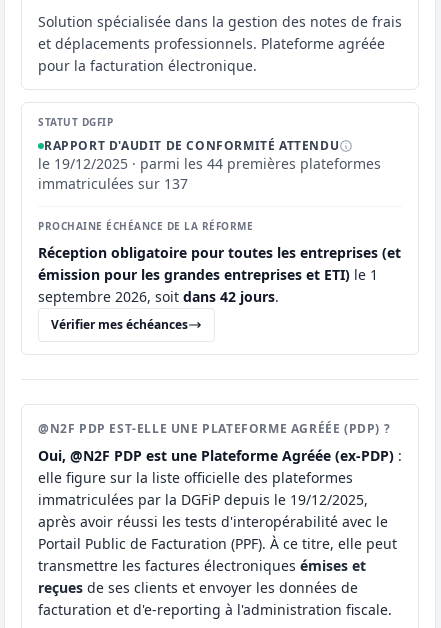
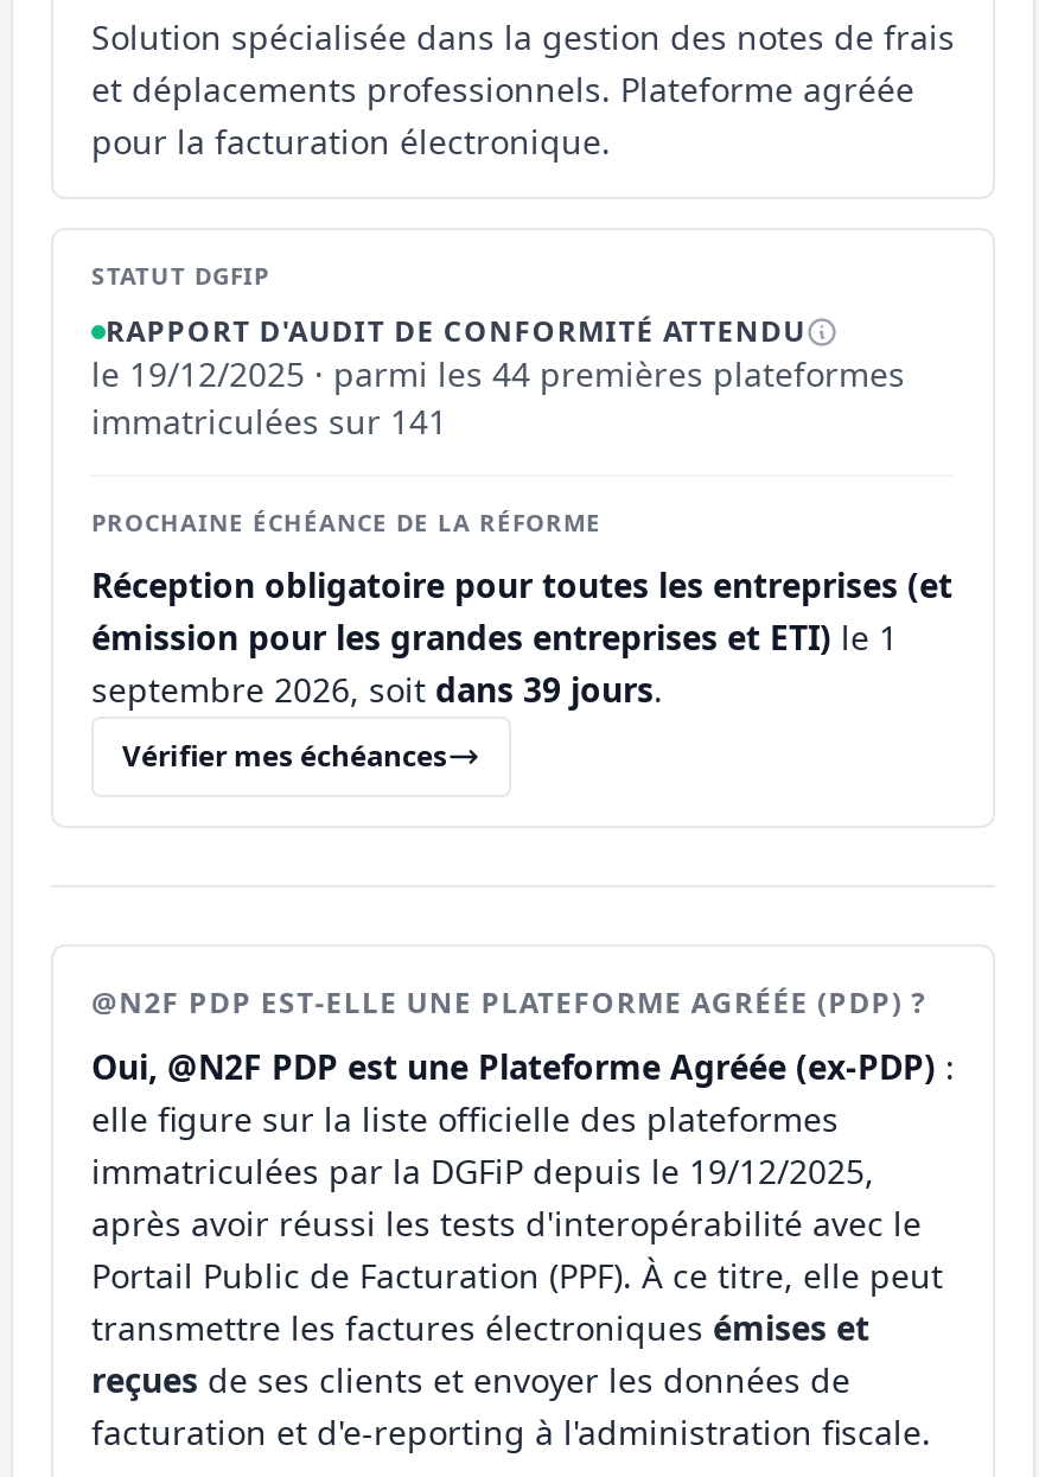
[38,174,188,193] immatriculées sur 137 -> [91,399,447,444] immatriculées sur 141
[38,287,279,306] septembre 2026, soit dans 42 jours. -> [91,667,663,712] septembre 2026, soit dans 39 jours.

